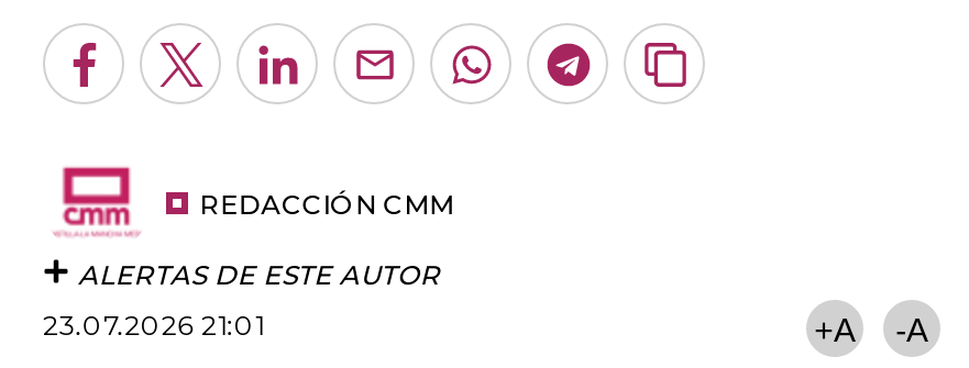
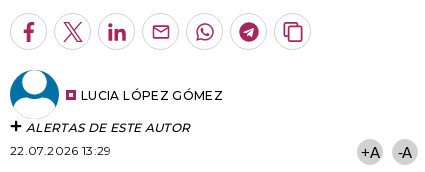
[43,148,454,238] [image] | REDACCIÓN CMM -> [9,69,223,110] [image] | LUCIA LÓPEZ GÓMEZ
[43,310,265,343] 23.07.2026 21:01 -> [10,143,112,158] 22.07.2026 13:29

